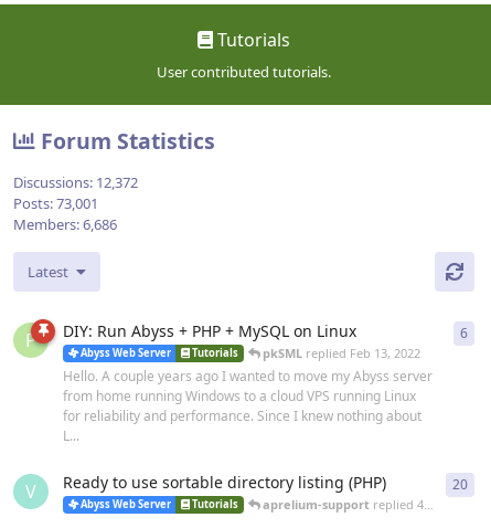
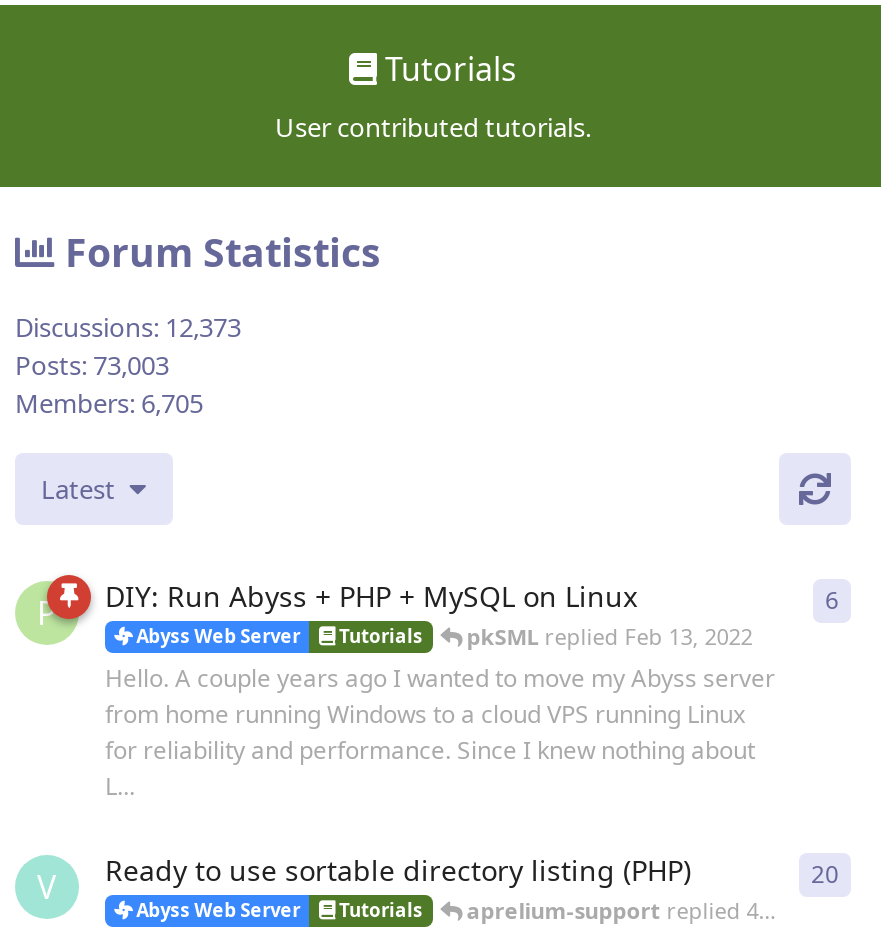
[13,173,138,192] Discussions: 12,372 -> [15,309,241,345] Discussions: 12,373
[13,194,98,213] Posts: 73,001 -> [15,347,169,383] Posts: 73,003
[13,215,117,234] Members: 6,686 -> [15,385,203,421] Members: 6,705

